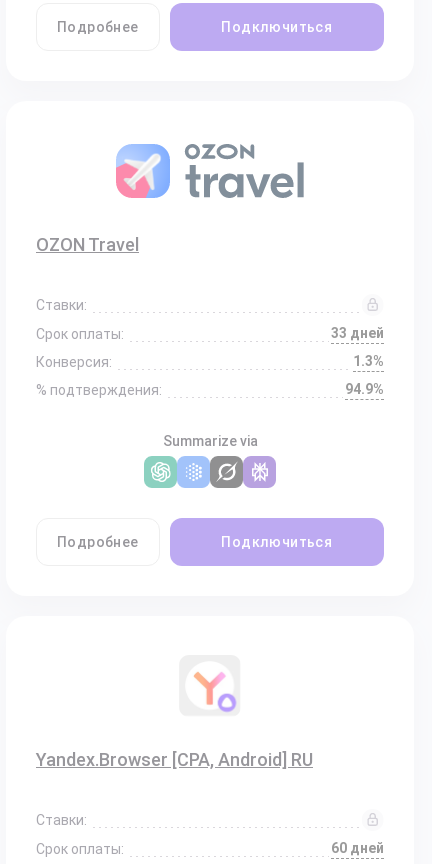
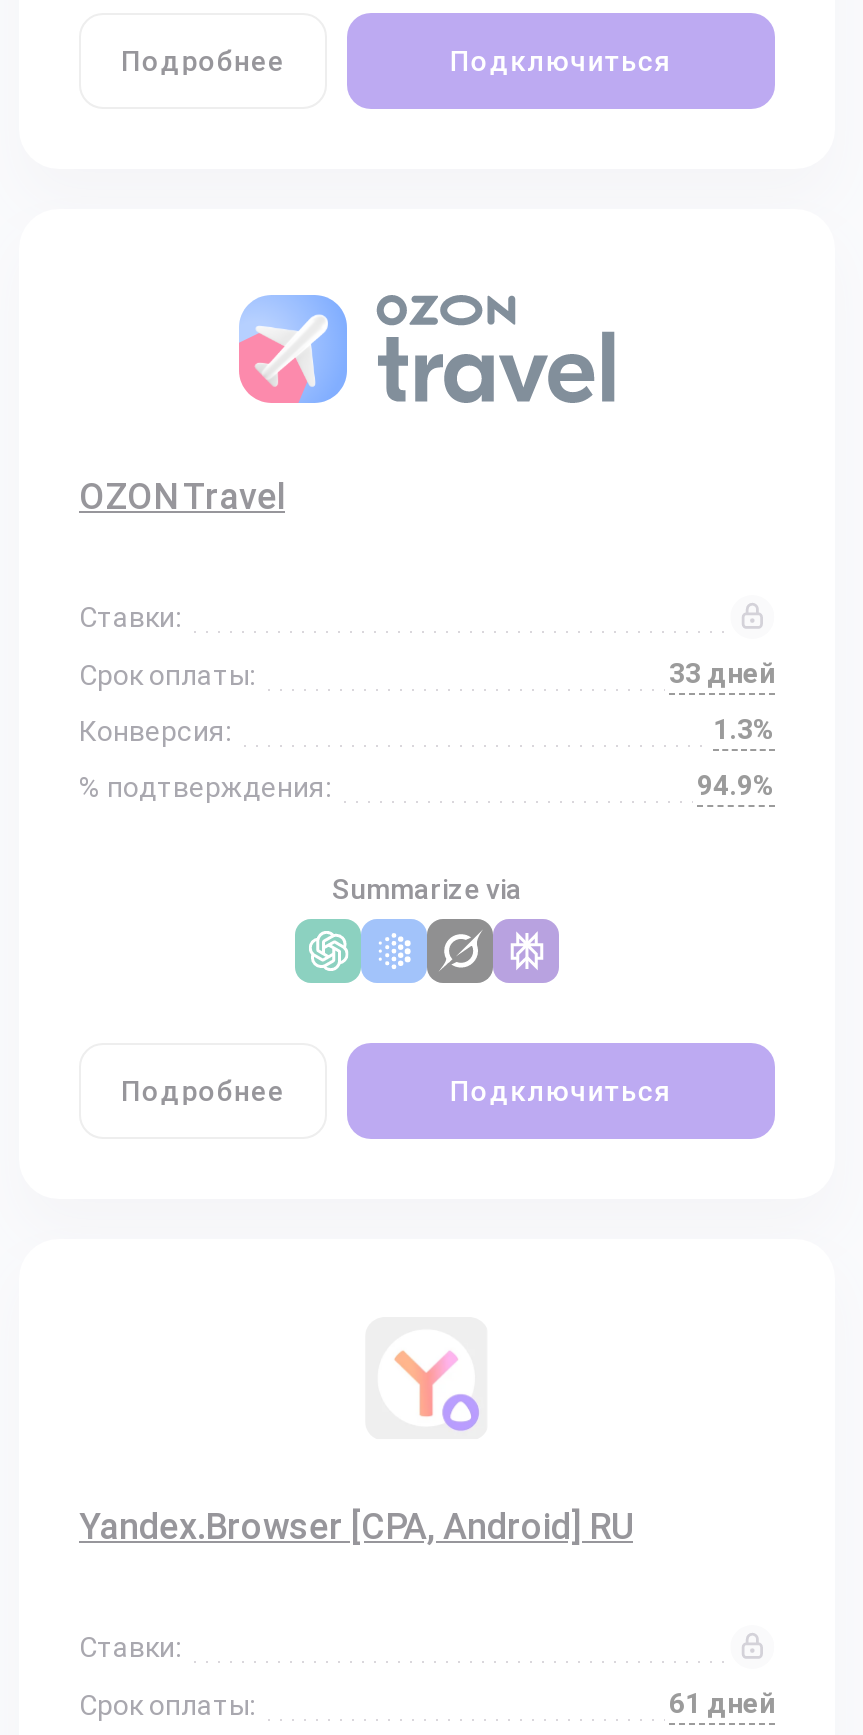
[331,840,384,856] 60 дней -> [669,1687,775,1719] 61 дней

